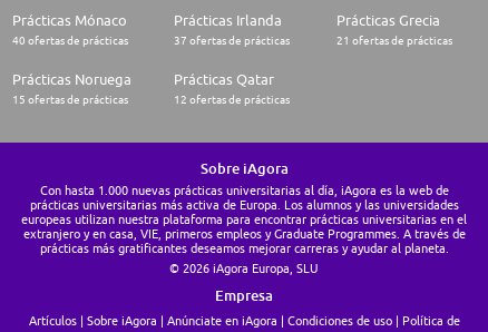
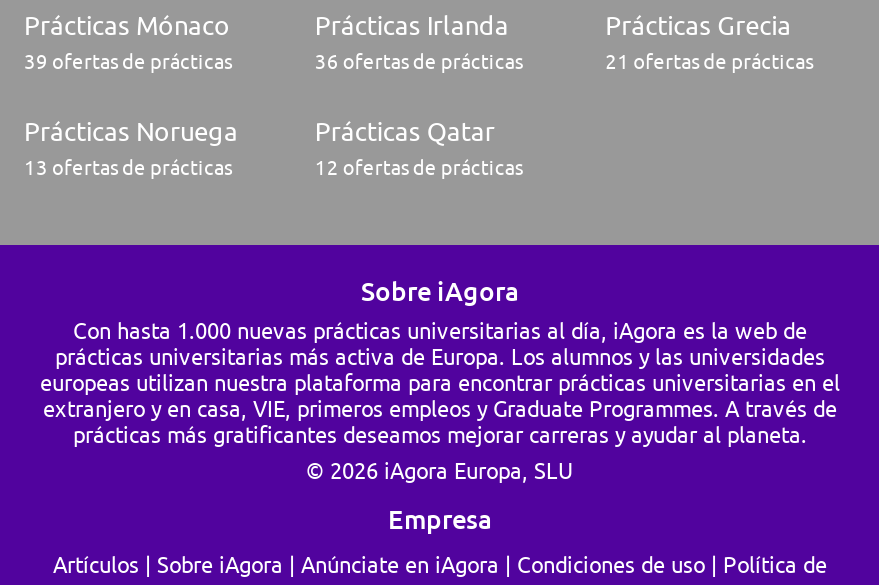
[12,34,128,47] 40 ofertas de prácticas -> [24,49,232,73] 39 ofertas de prácticas
[174,34,290,47] 37 ofertas de prácticas -> [315,49,523,73] 36 ofertas de prácticas
[12,93,128,106] 15 ofertas de prácticas -> [24,155,232,179] 13 ofertas de prácticas

